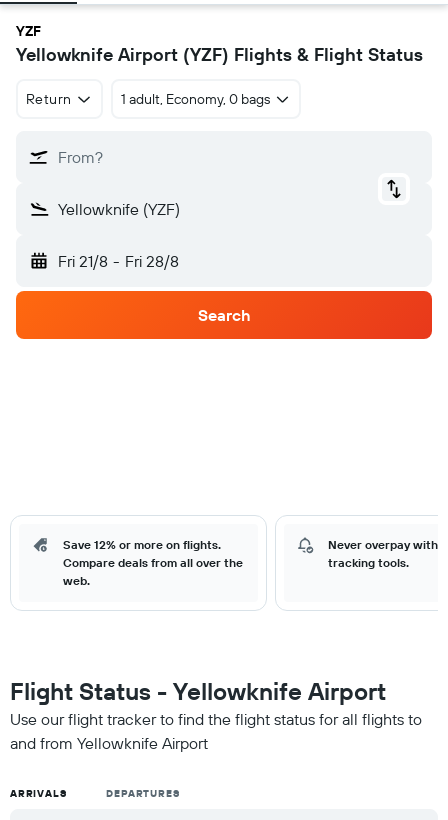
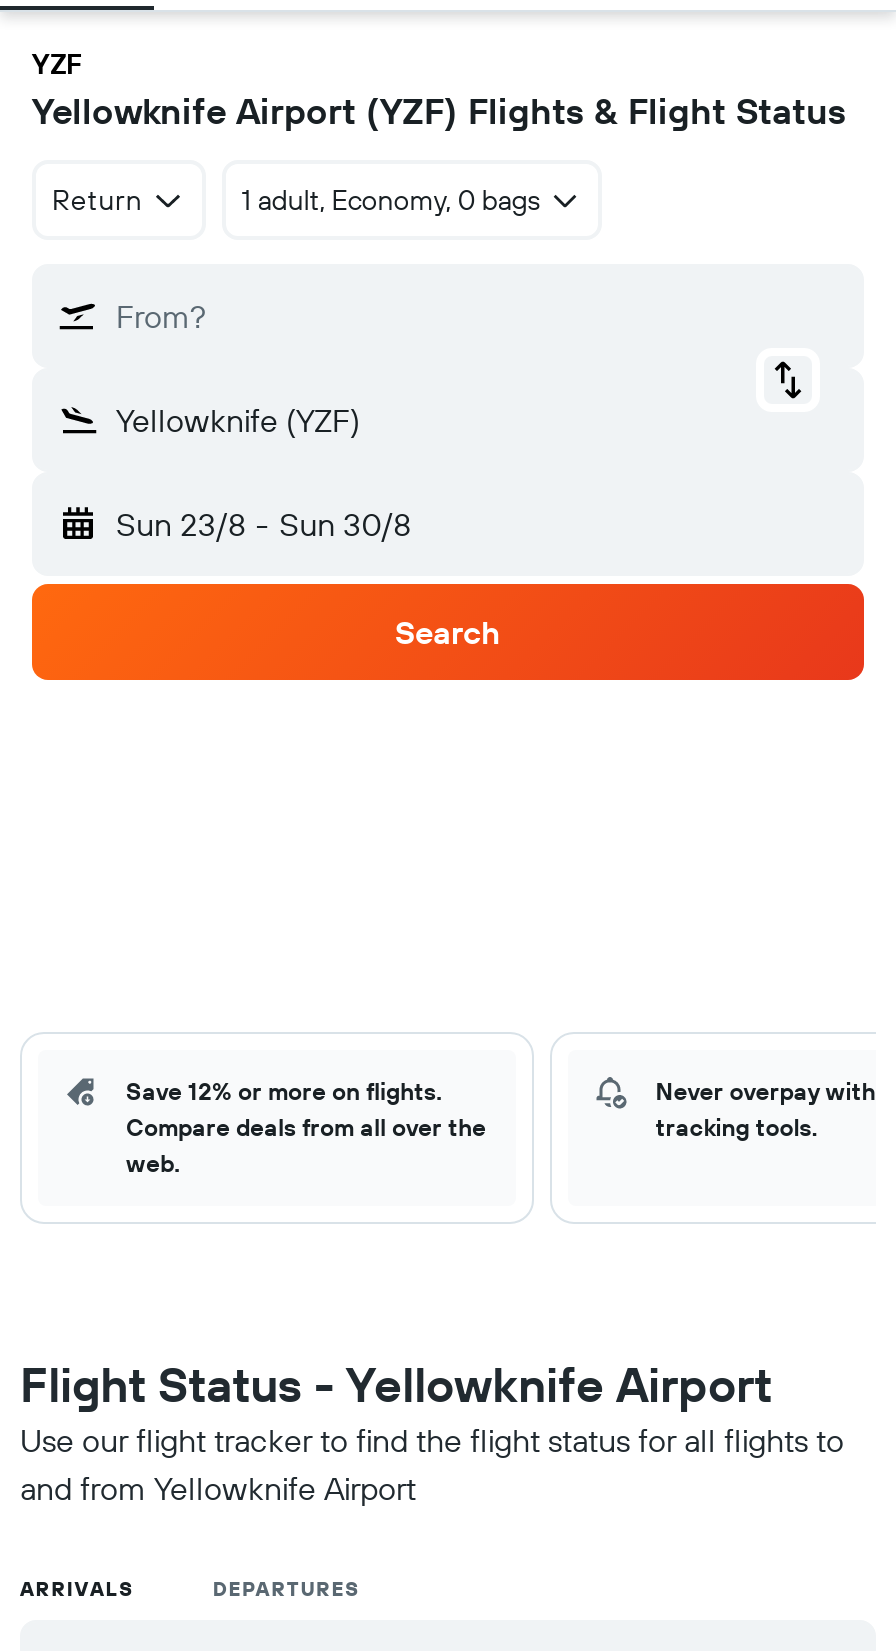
[58,251,179,271] Fri 21/8 - Fri 28/8 -> [116,504,411,544] Sun 23/8 - Sun 30/8

